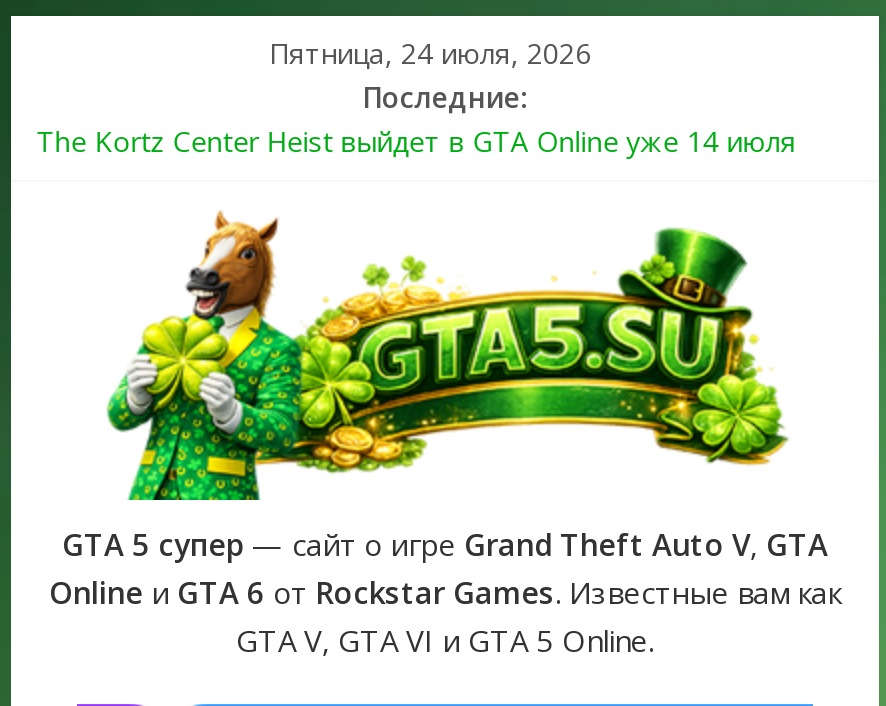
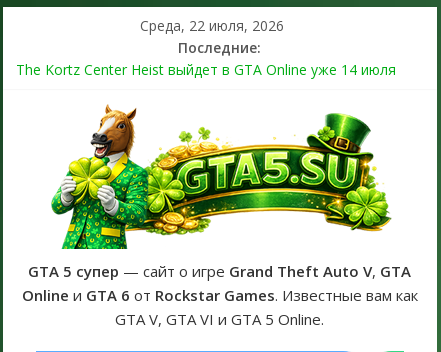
[269,34,591,72] Пятница, 24 июля, 2026 -> [140,16,284,35] Среда, 22 июля, 2026

